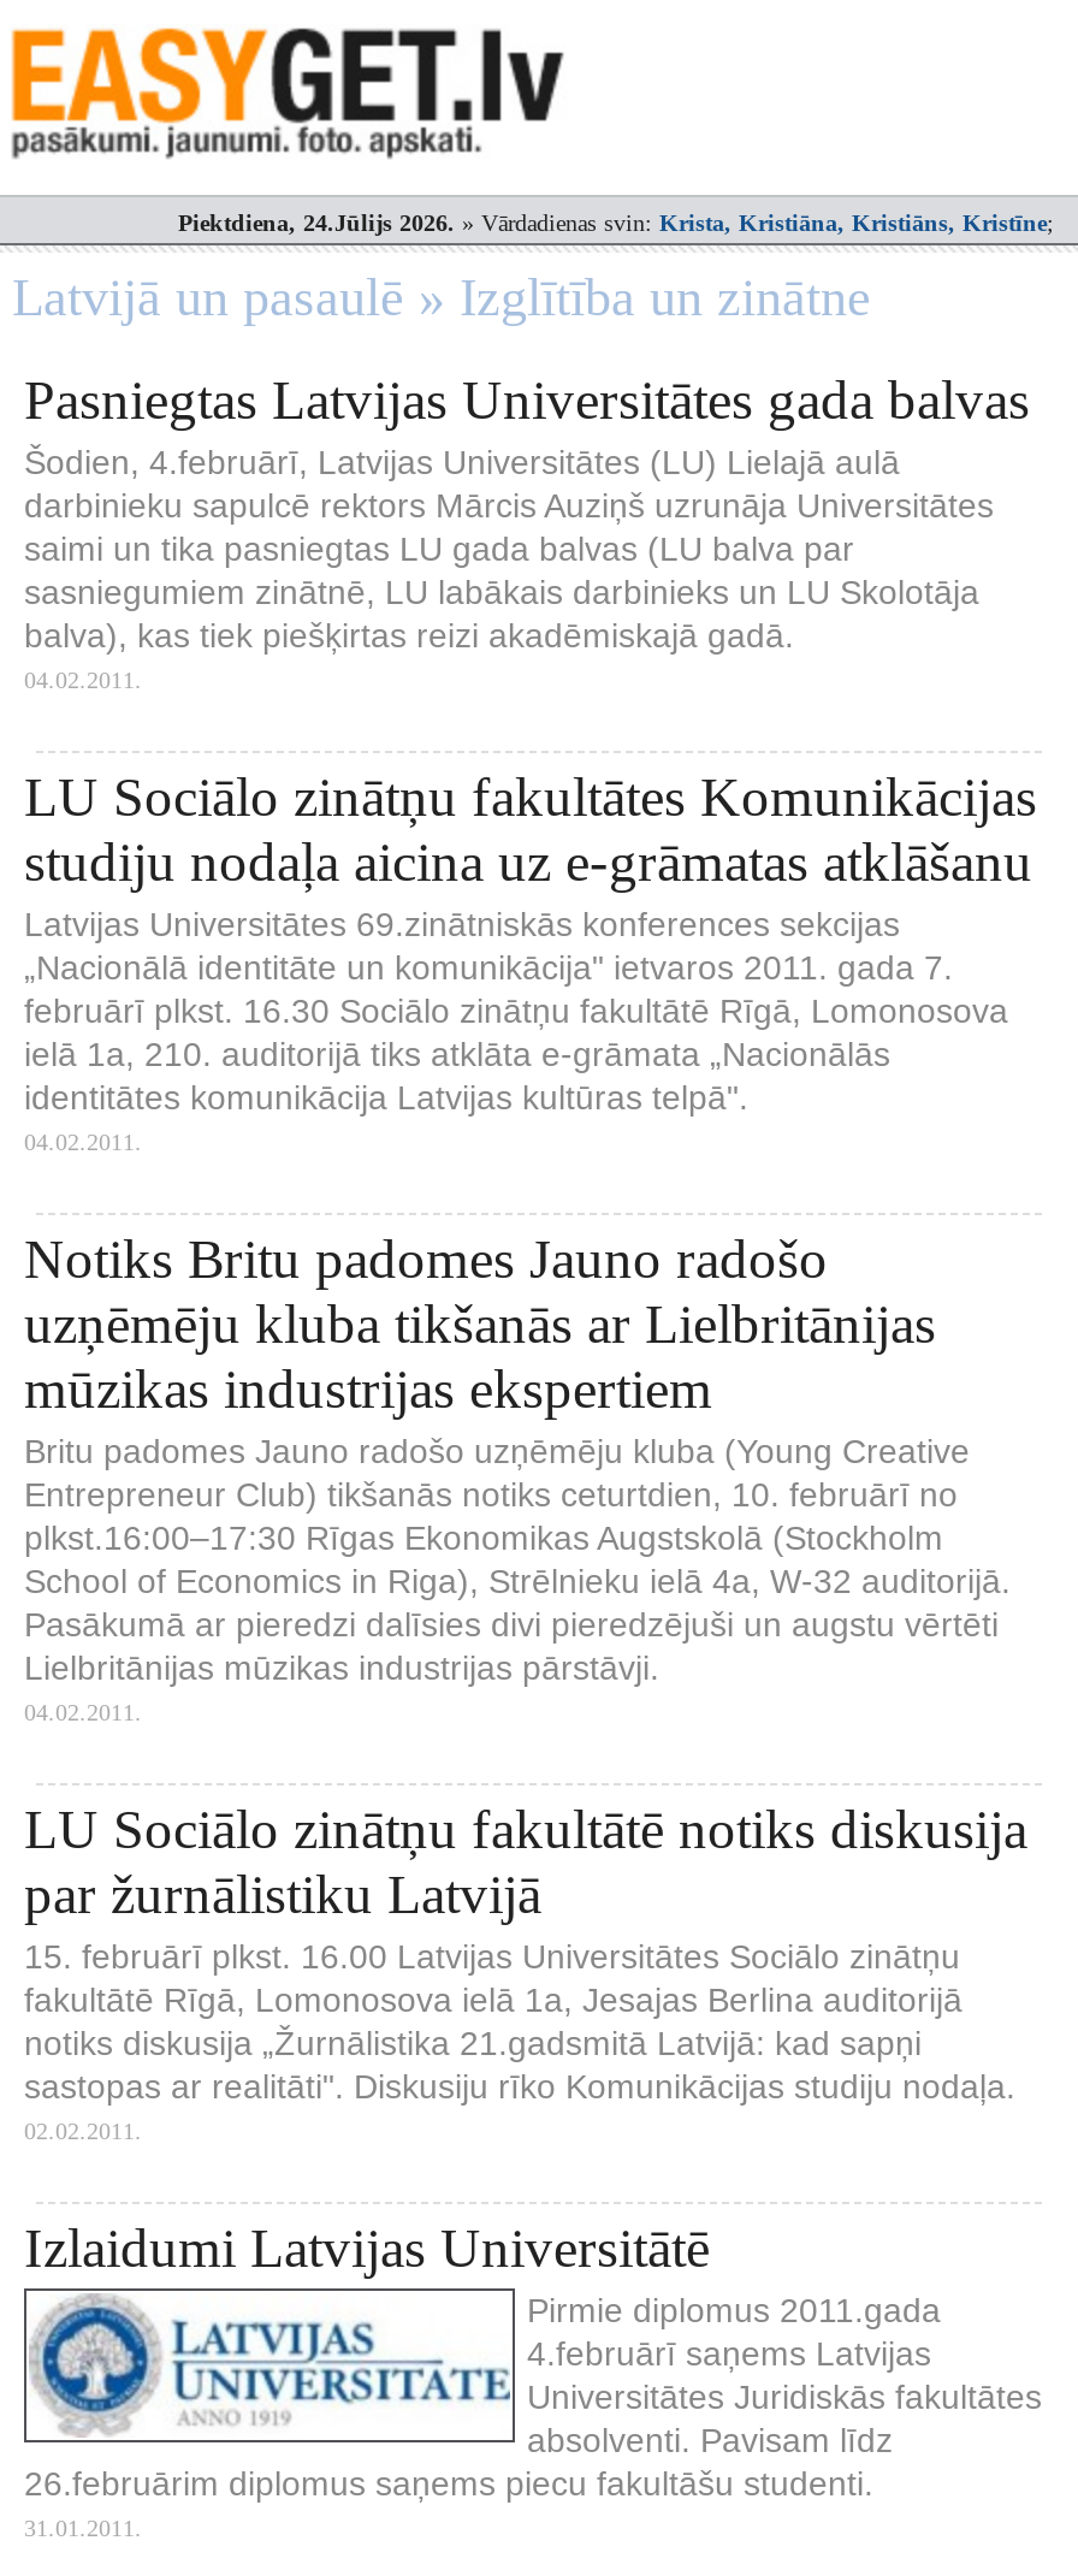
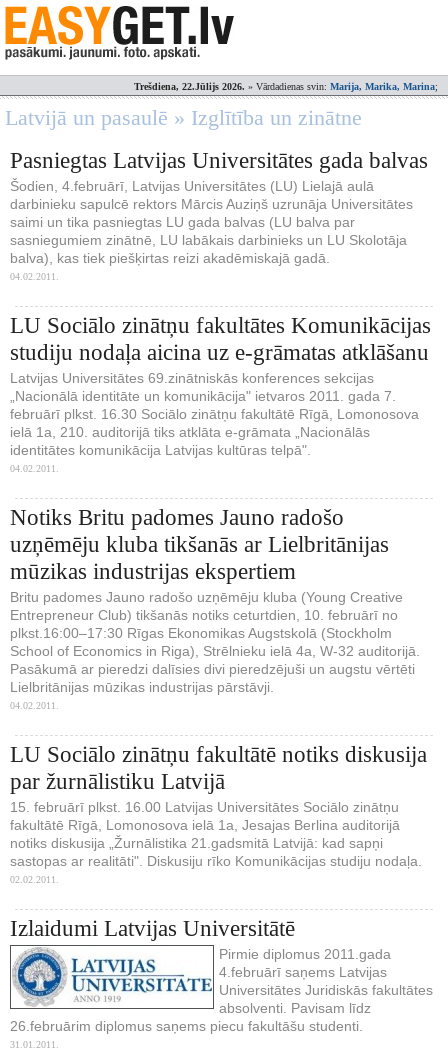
[178,209,1054,236] Piektdiena, 24.Jūlijs 2026.» Vārdadienas svin: Krista, Kristiāna, Kristiāns, Kristīne; -> [134,81,438,92] Trešdiena, 22.Jūlijs 2026.» Vārdadienas svin: Marija, Marika, Marina;

